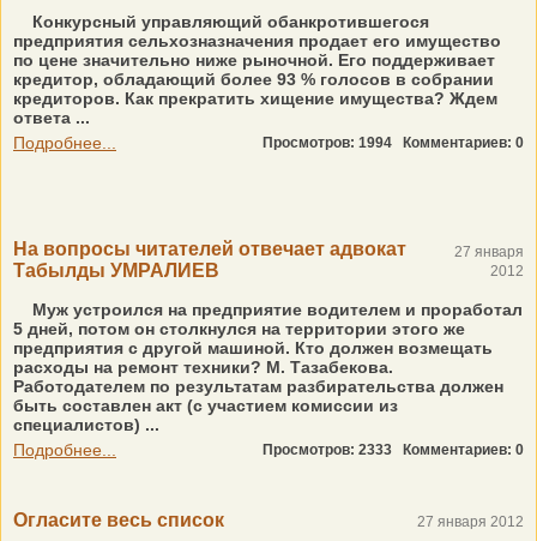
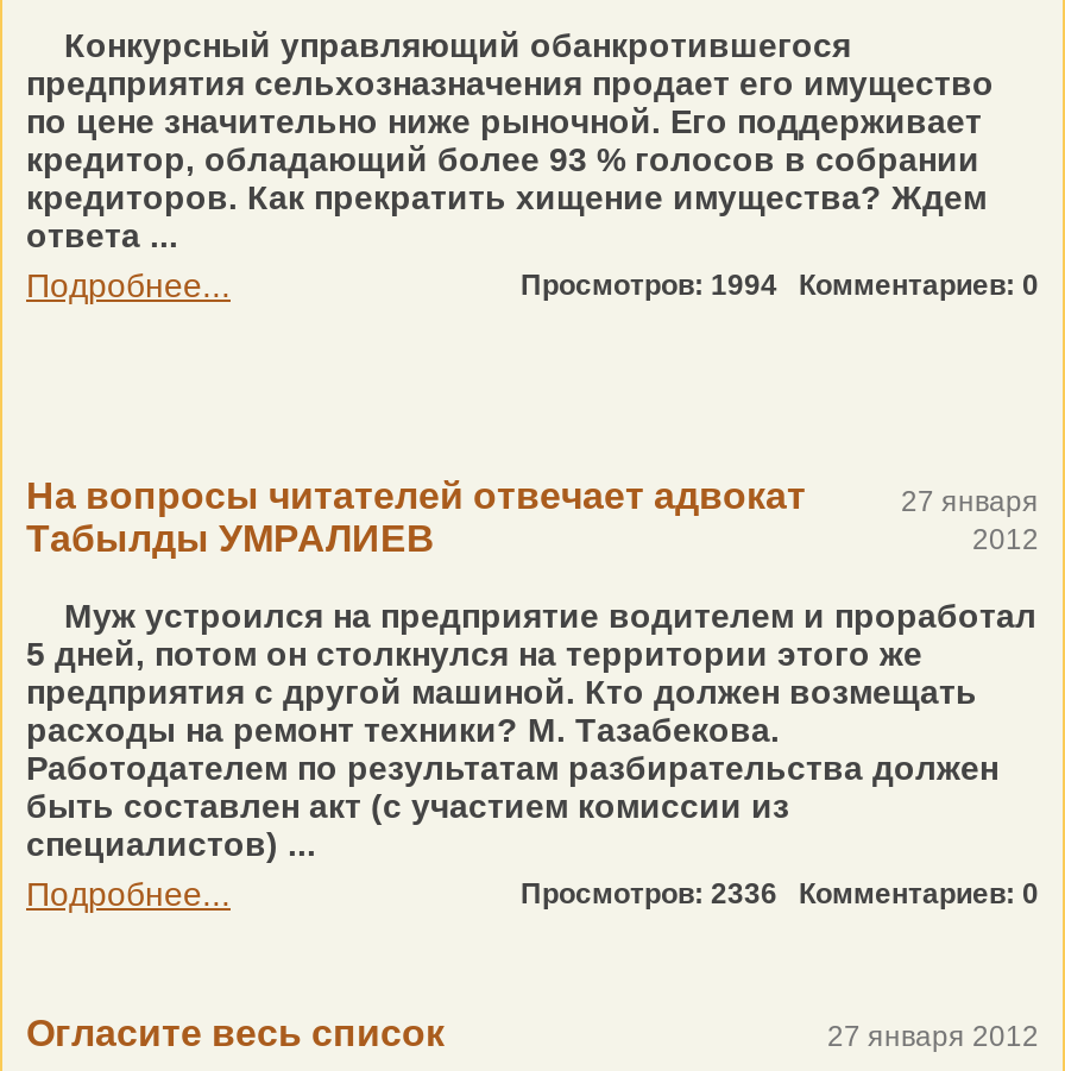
[263,441,524,458] Просмотров: 2333 Комментариев: 0 -> [521,877,1039,911] Просмотров: 2336 Комментариев: 0

